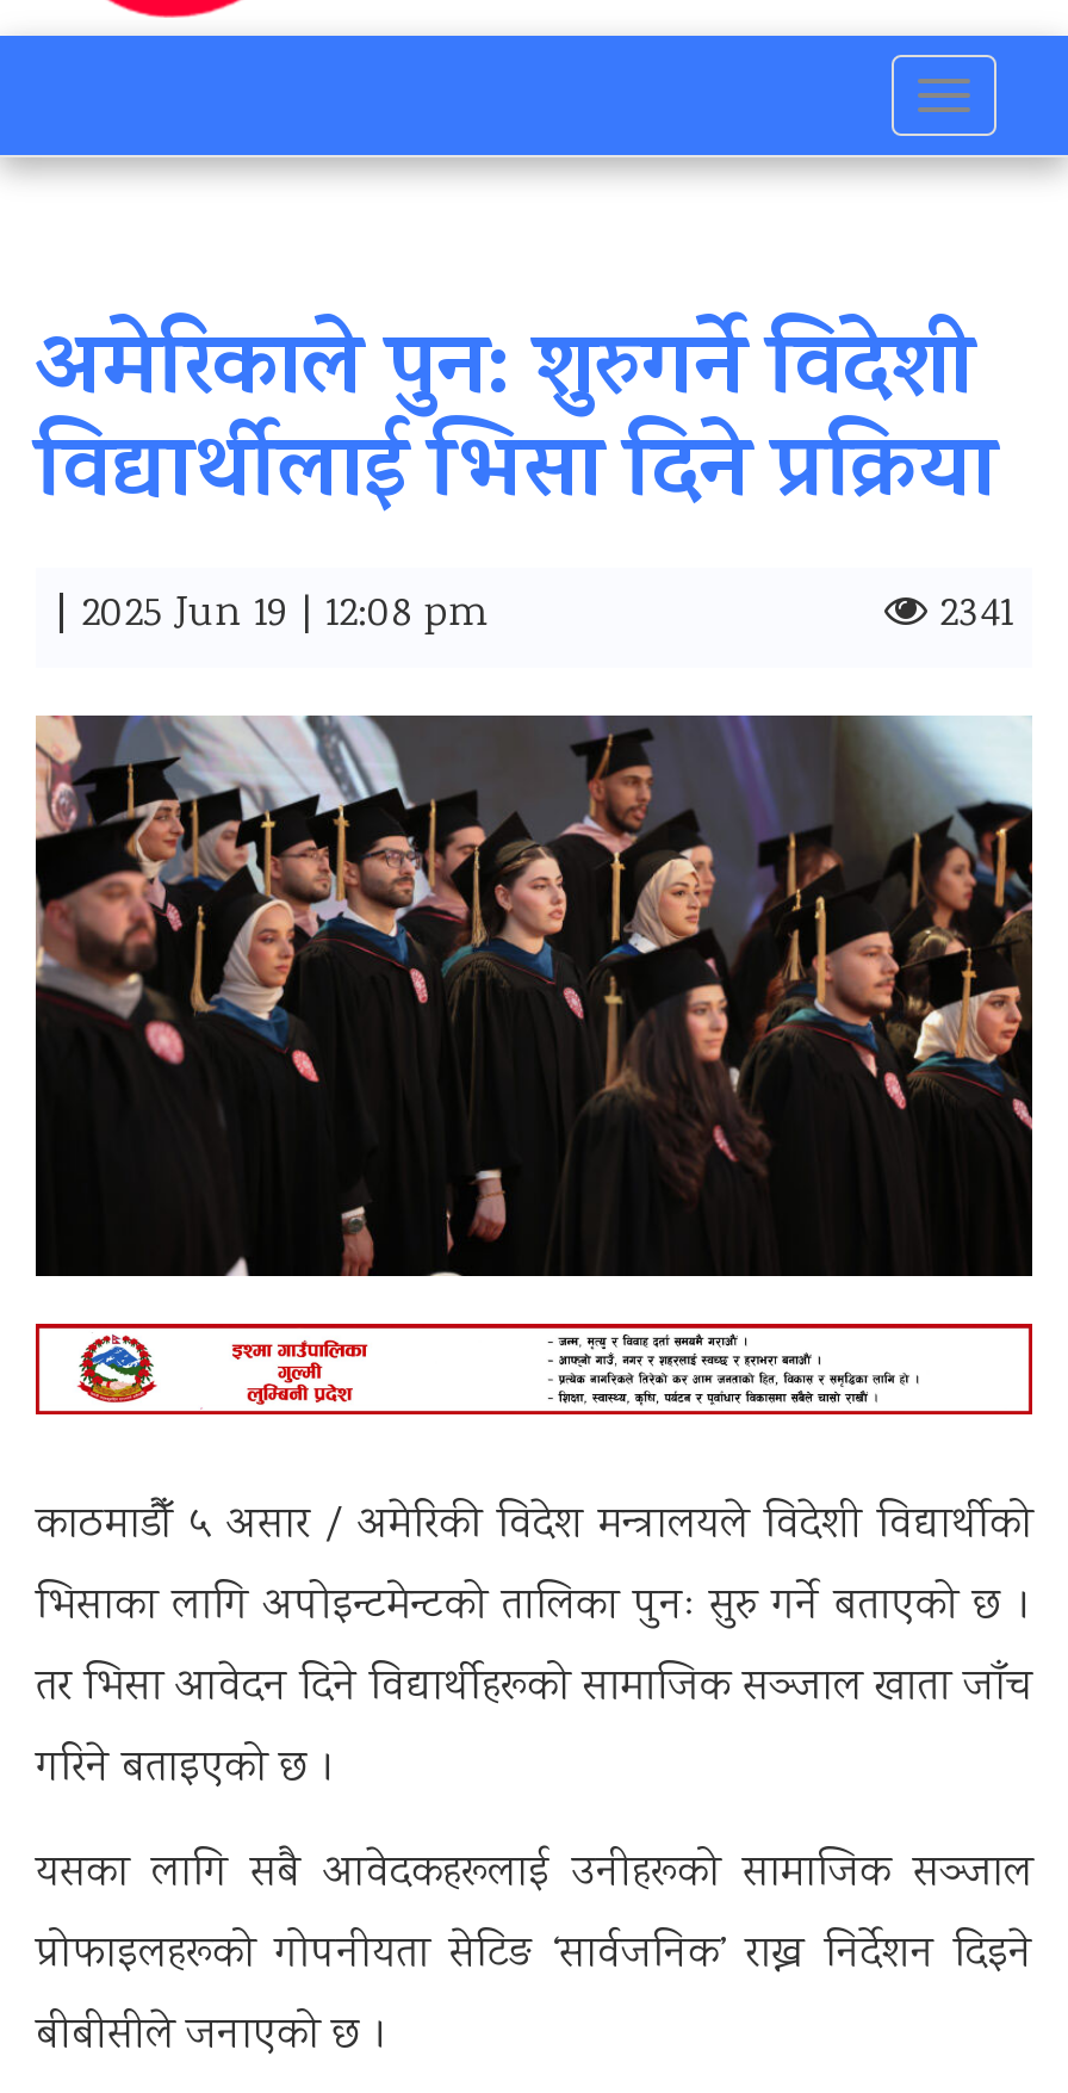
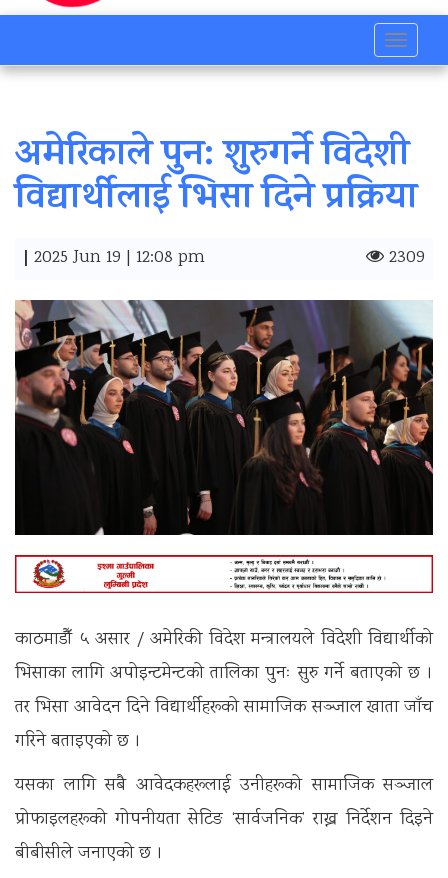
[927,585,1013,647] 2341 -> [384,245,425,271] 2309

